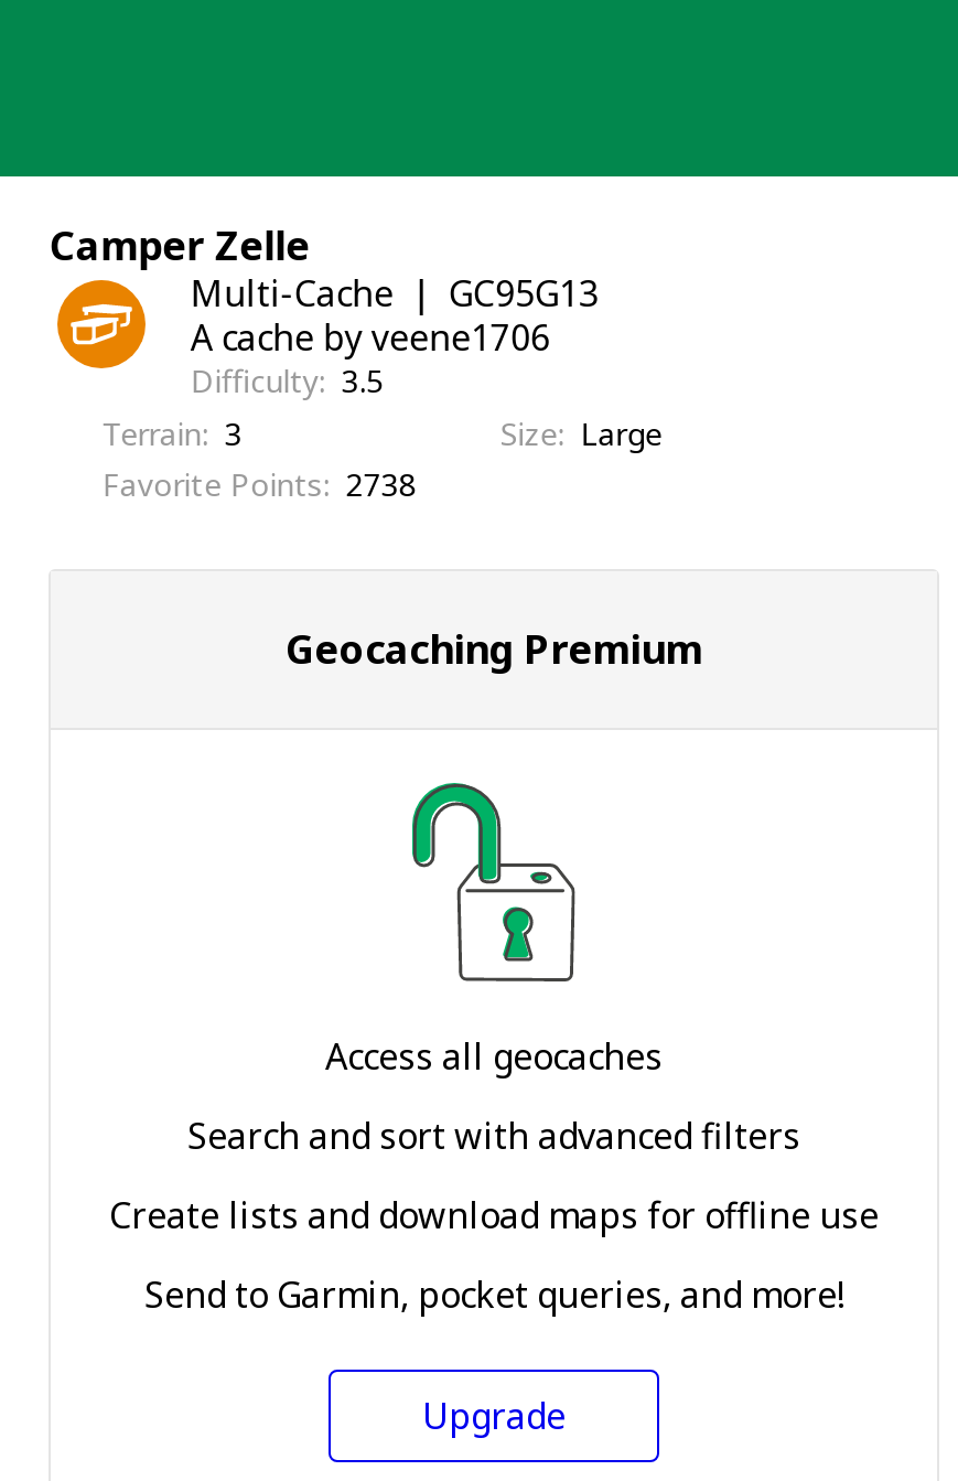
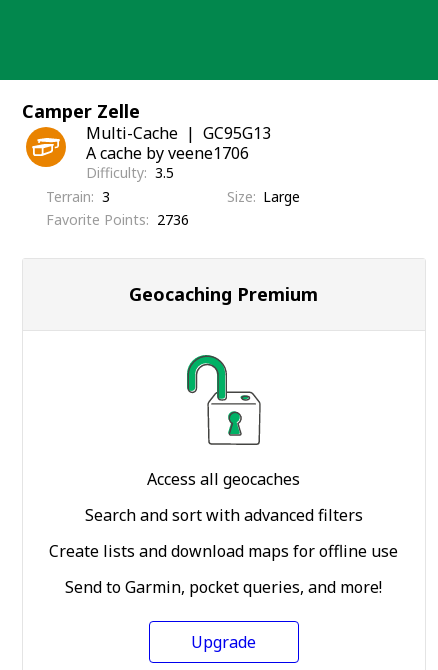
[102,463,416,505] Favorite Points 2738 -> [46,210,189,229] Favorite Points 2736

